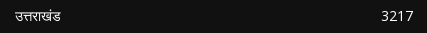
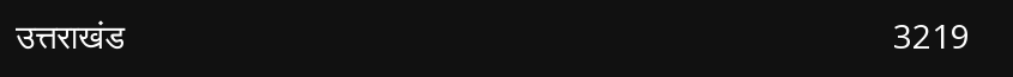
[381,6,413,25] 3217 -> [893,13,970,58] 3219

